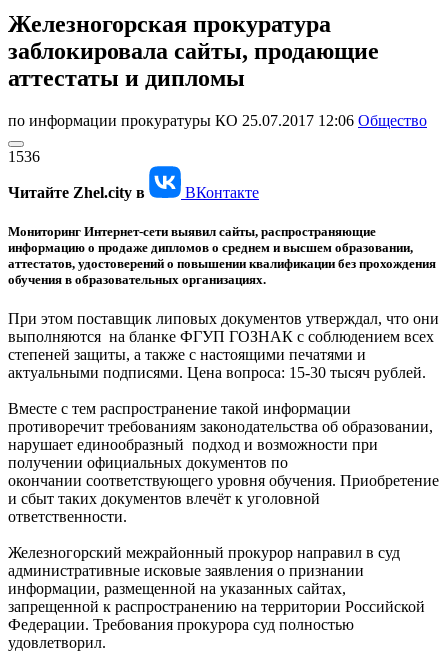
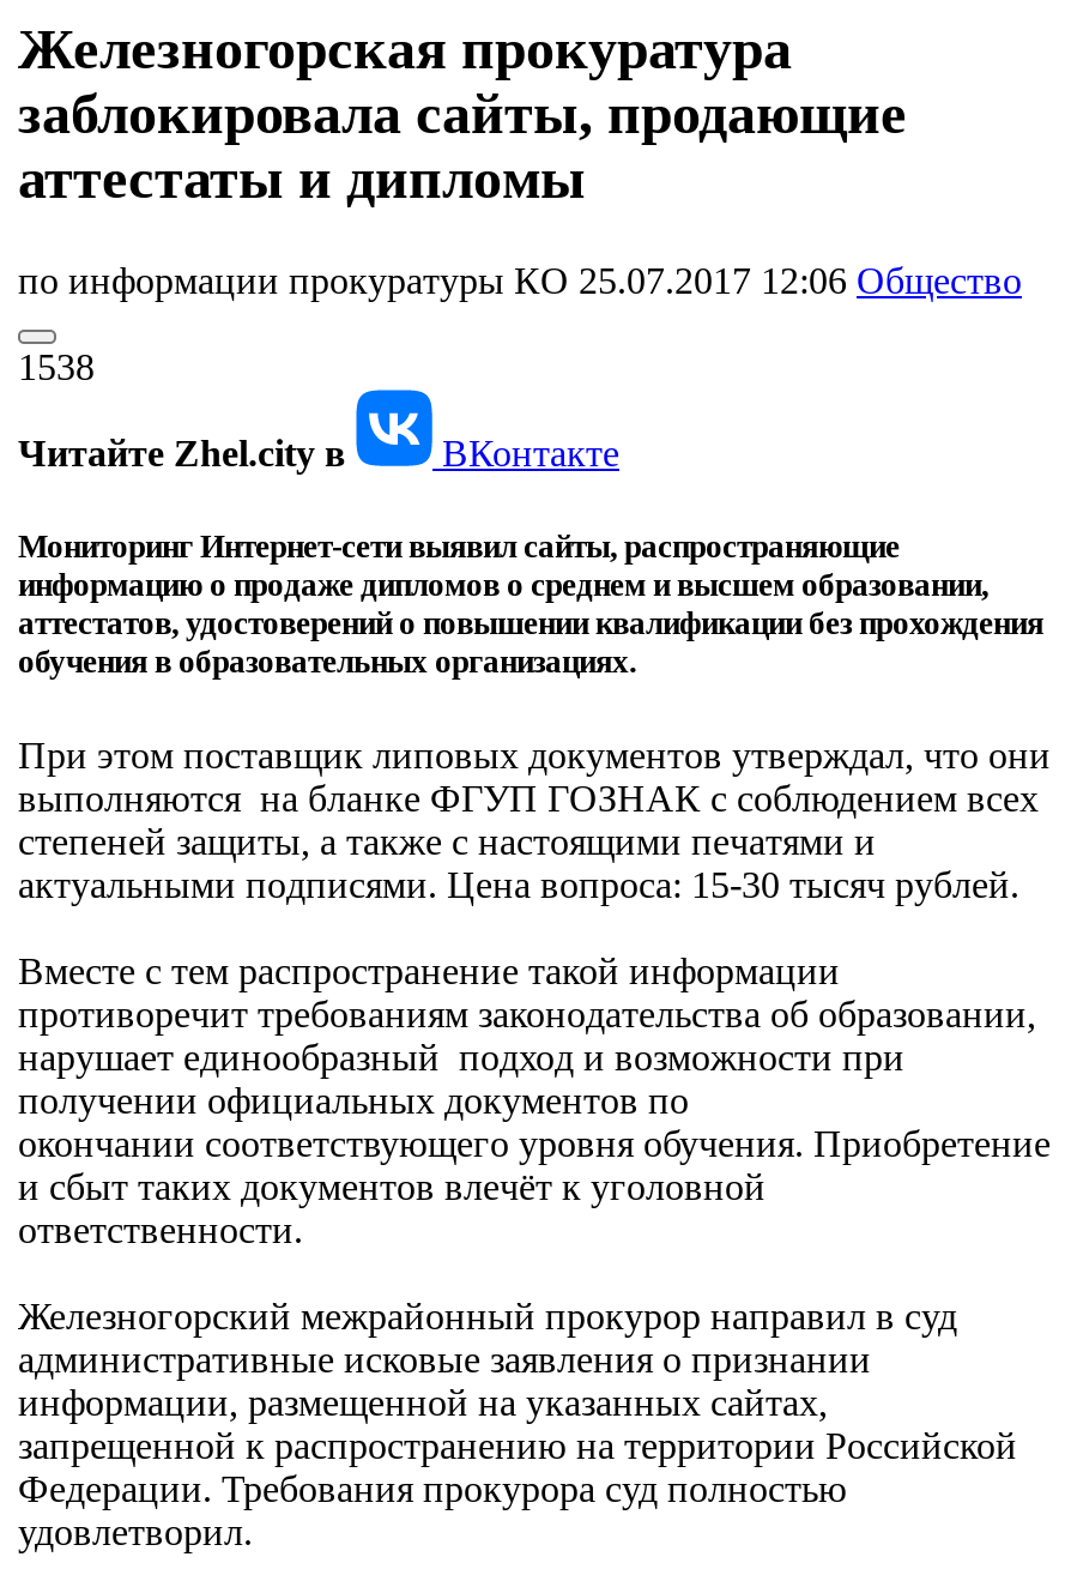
[8,148,40,165] 1536 -> [18,346,95,387] 1538

